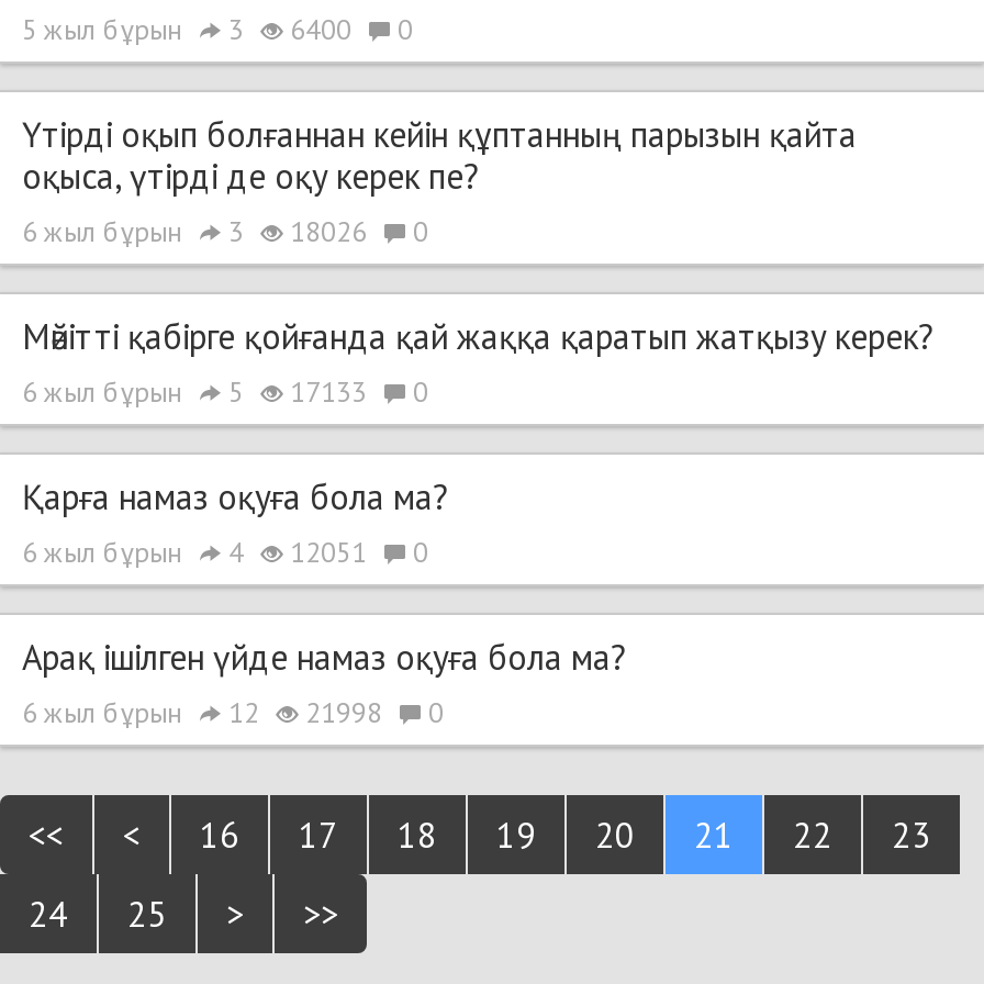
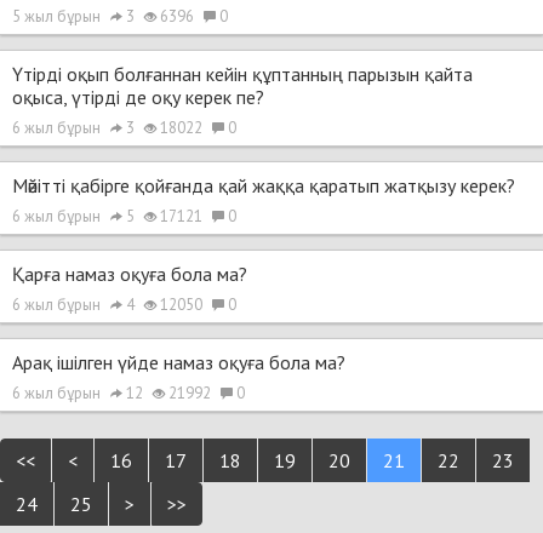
[22,11,413,48] 5 жыл бұрын 3 6400 0 -> [12,6,228,27] 5 жыл бұрын 3 6396 0
[22,213,428,250] 6 жыл бұрын 3 18026 0 -> [12,118,236,138] 6 жыл бұрын 3 18022 0
[22,373,428,411] 6 жыл бұрын 5 17133 0 -> [12,206,236,227] 6 жыл бұрын 5 17121 0
[22,534,428,571] 6 жыл бұрын 4 12051 0 -> [12,294,236,315] 6 жыл бұрын 4 12050 0
[22,694,444,731] 6 жыл бұрын 12 21998 0 -> [12,383,245,403] 6 жыл бұрын 12 21992 0

